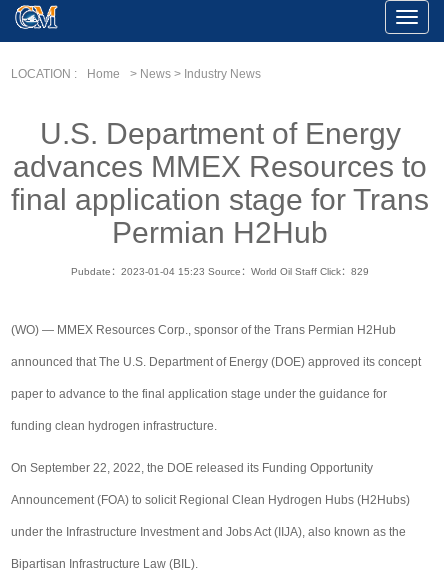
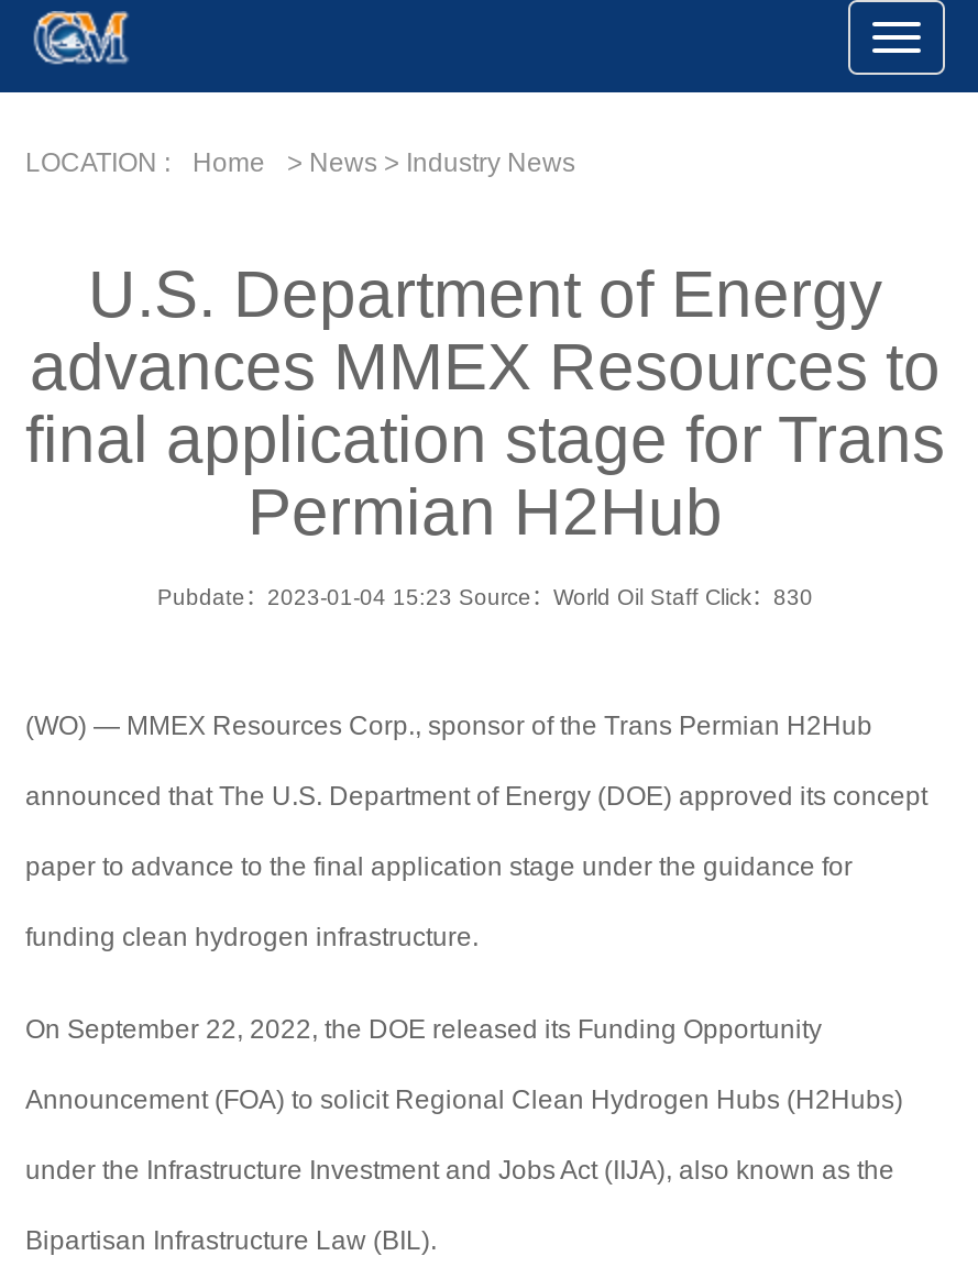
[71,266,369,277] Pubdate：2023-01-04 15:23 Source：World Oil Staff Click：829 -> [157,585,813,609] Pubdate：2023-01-04 15:23 Source：World Oil Staff Click：830

